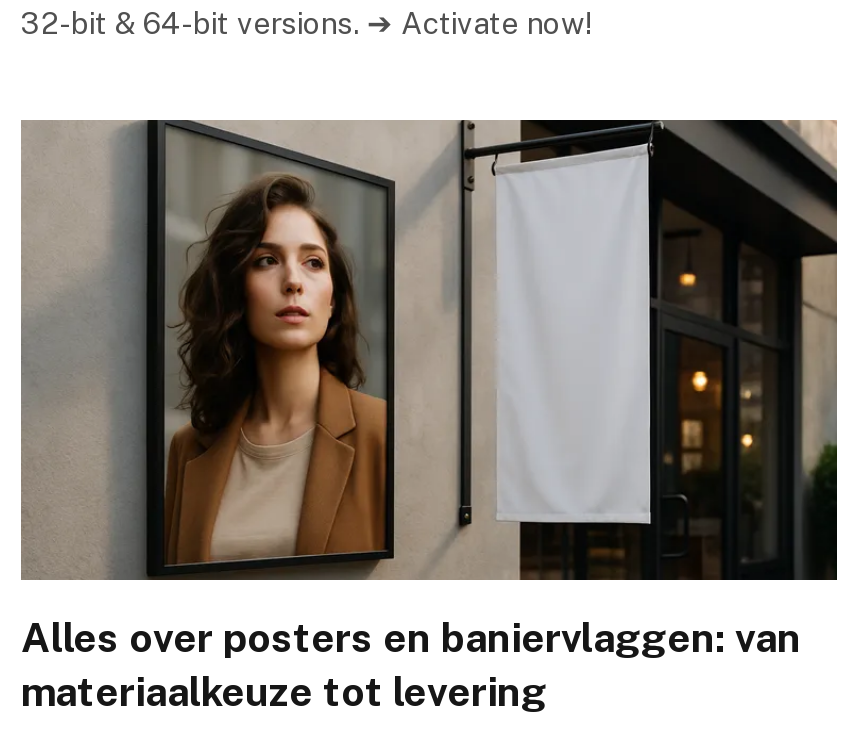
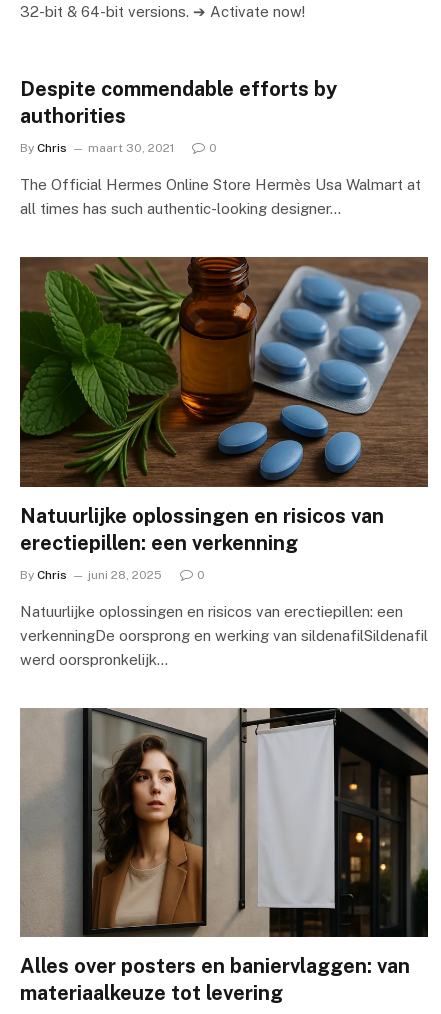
none -> [19,256,429,668] [image] | Natuurlijke oplossingen en risicos van | erectiepillen: een verkenning | By Chris | juni 28, 2025 | 0 | Natuurlijke oplossingen en risicos van erectiepillen: een | verkenningDe oorsprong en werking van sildenafilSildenafil | werd oorspronkelijk…
none -> [20,77,421,217] Despite commendable efforts by | authorities | By Chris | maart 30, 2021 | 0 | The Official Hermes Online Store Hermès Usa Walmart at | all times has such authentic-looking designer…

